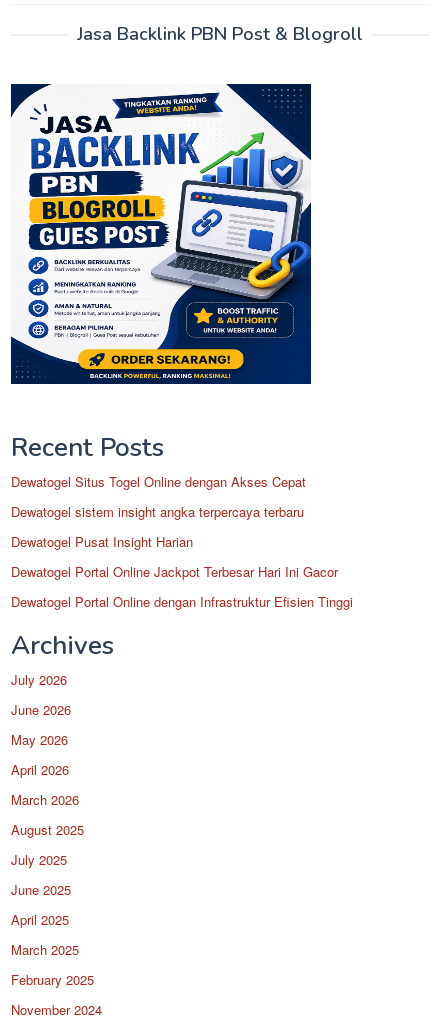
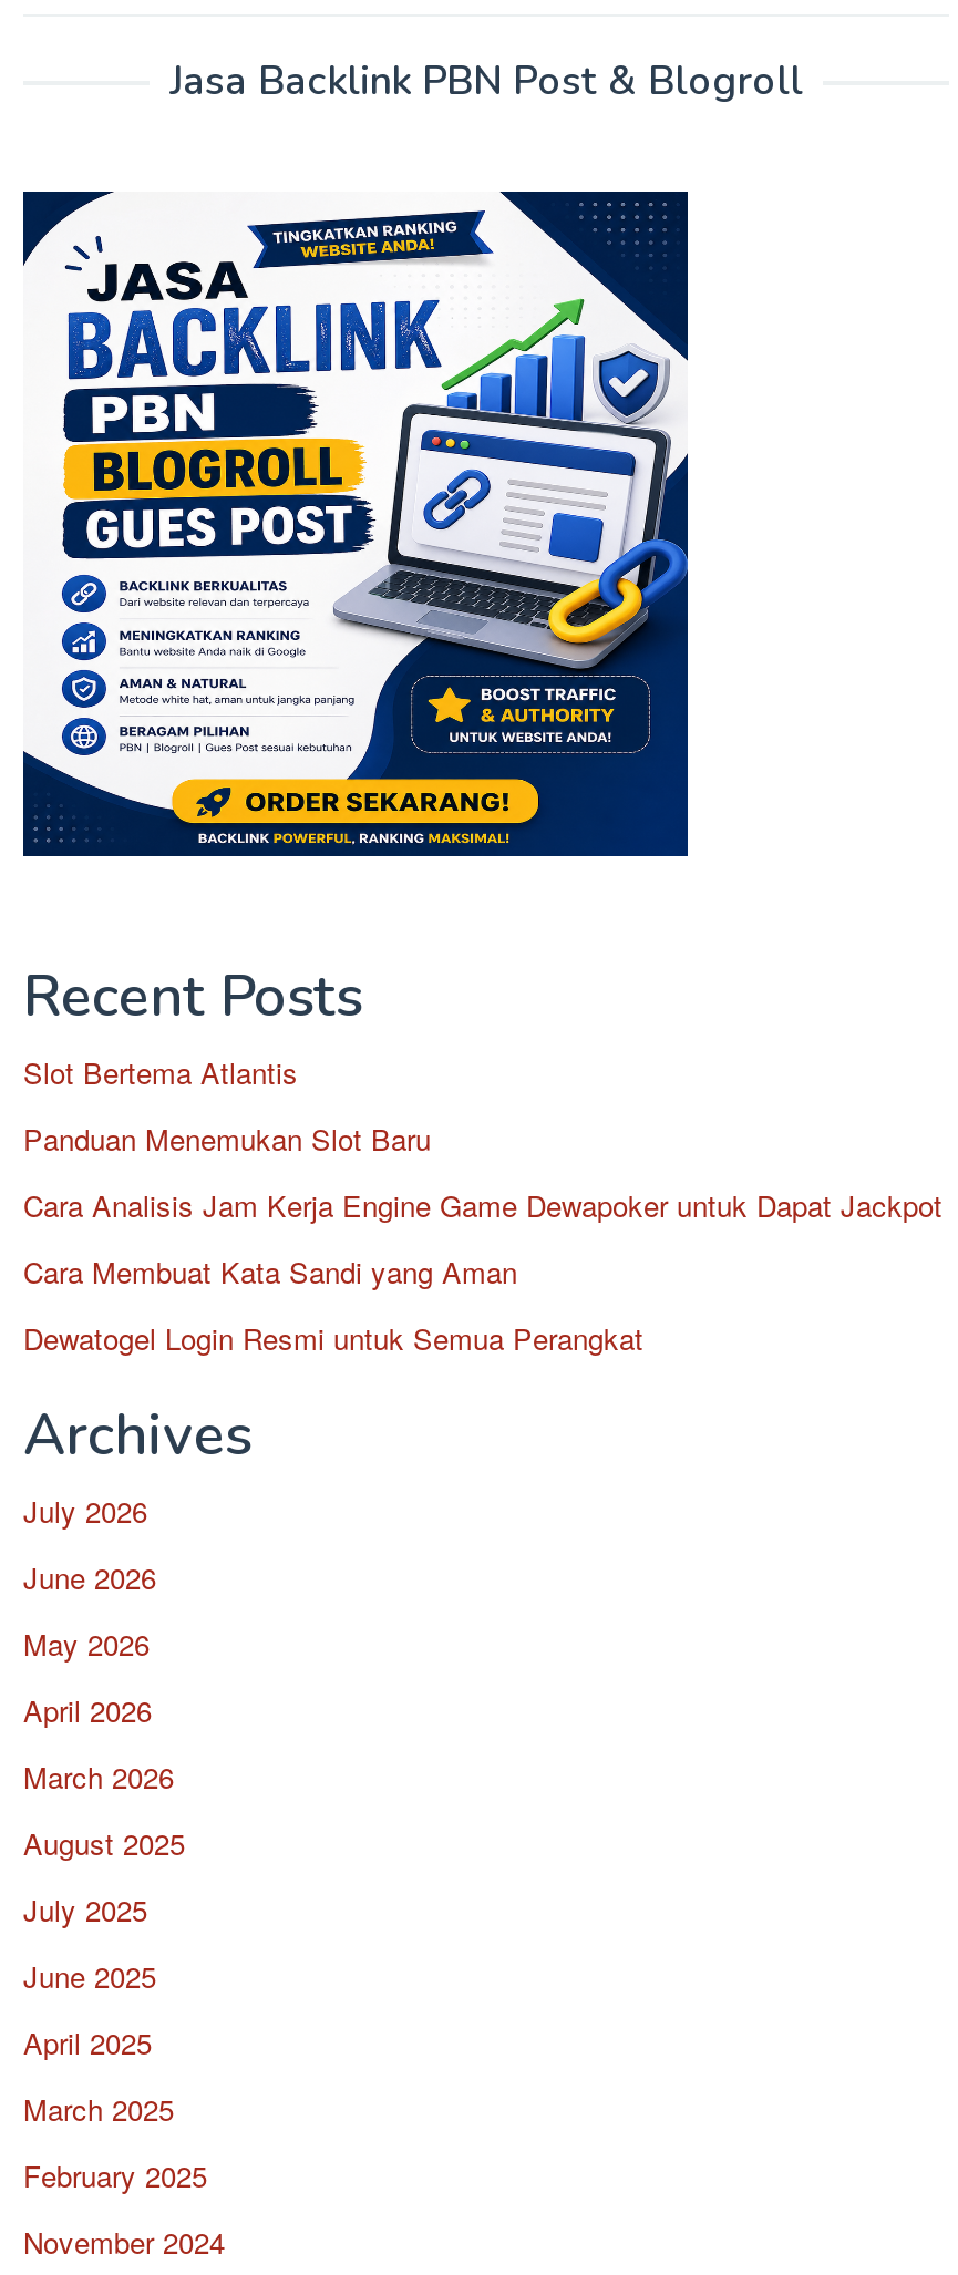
[11,471,306,490] Dewatogel Situs Togel Online dengan Akses Cepat -> [23,1050,298,1092] Slot Bertema Atlantis
[11,501,304,520] Dewatogel sistem insight angka terpercaya terbaru -> [23,1116,431,1159] Panduan Menemukan Slot Baru
[11,531,193,550] Dewatogel Pusat Insight Harian -> [23,1183,942,1225] Cara Analisis Jam Kerja Engine Game Dewapoker untuk Dapat Jackpot
[11,561,338,580] Dewatogel Portal Online Jackpot Terbesar Hari Ini Gacor -> [23,1249,517,1291] Cara Membuat Kata Sandi yang Aman
[11,591,353,610] Dewatogel Portal Online dengan Infrastruktur Efisien Tinggi -> [23,1316,643,1358] Dewatogel Login Resmi untuk Semua Perangkat

